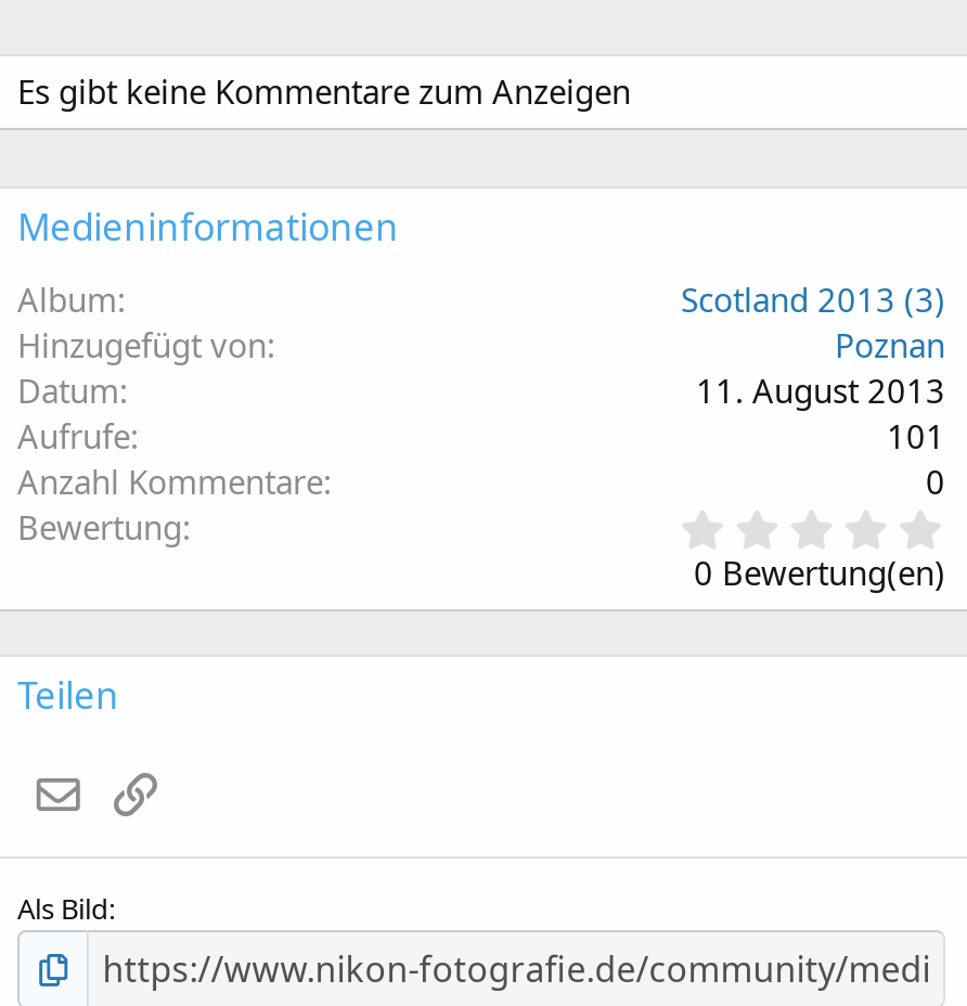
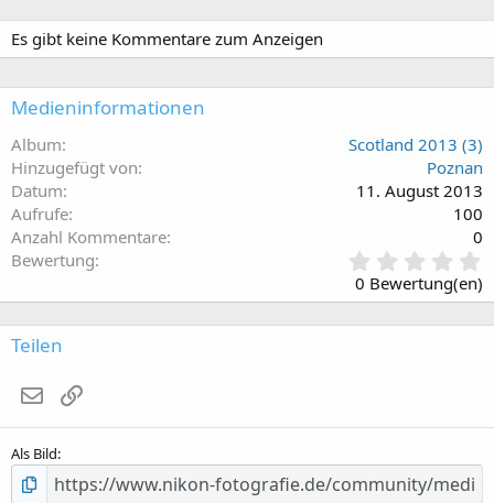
[887,413,945,456] 101 -> [453,202,483,224] 100

